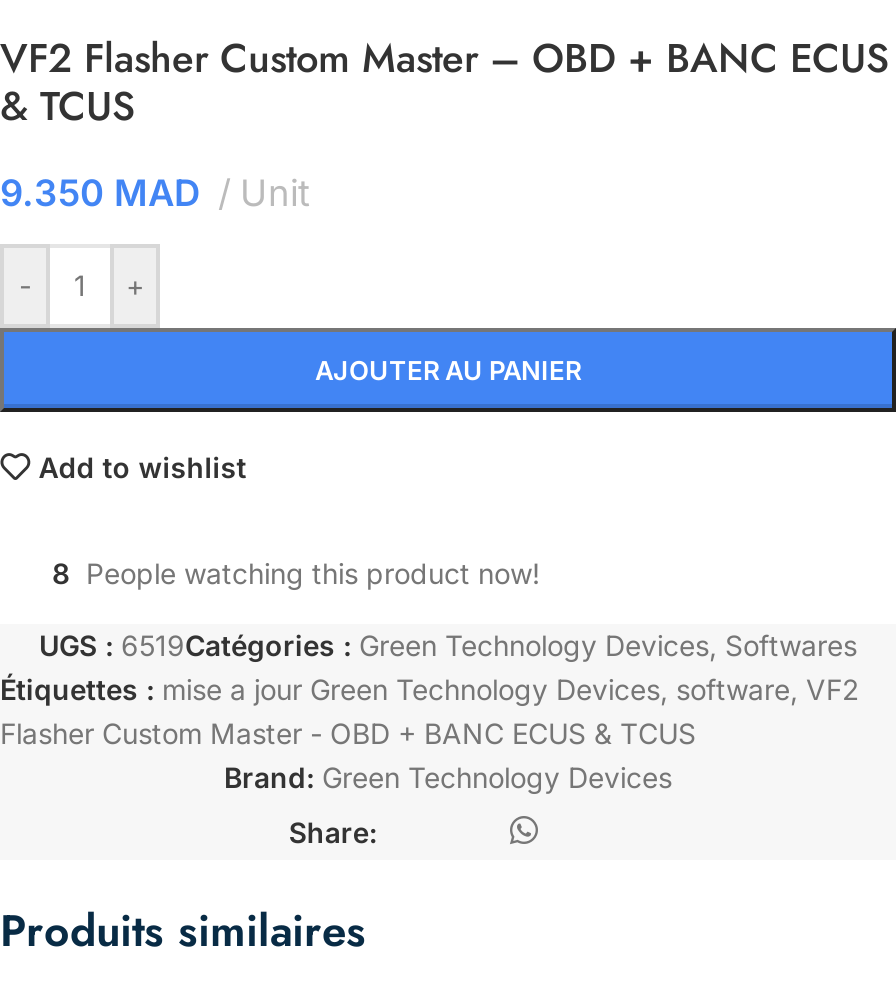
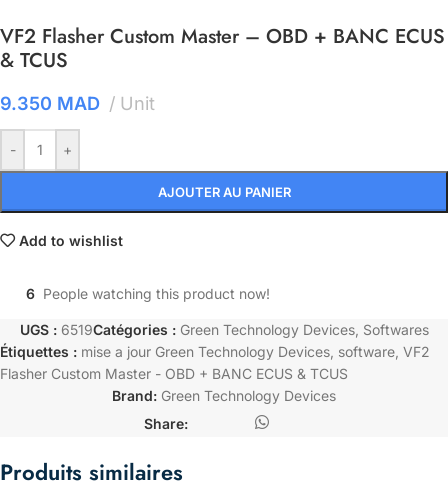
[52,556,540,590] 8 People watching this product now! -> [26,285,270,302] 6 People watching this product now!

